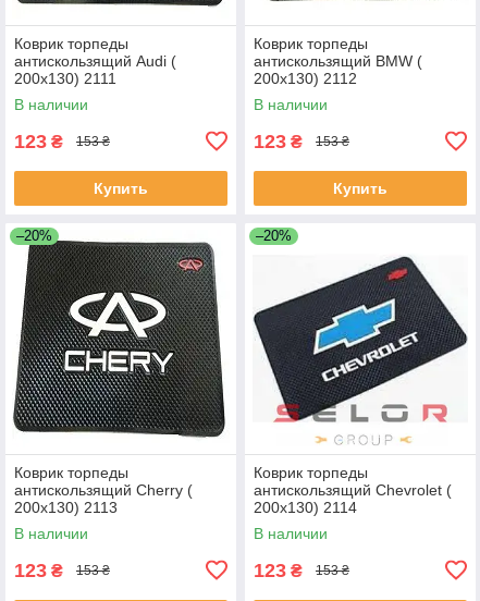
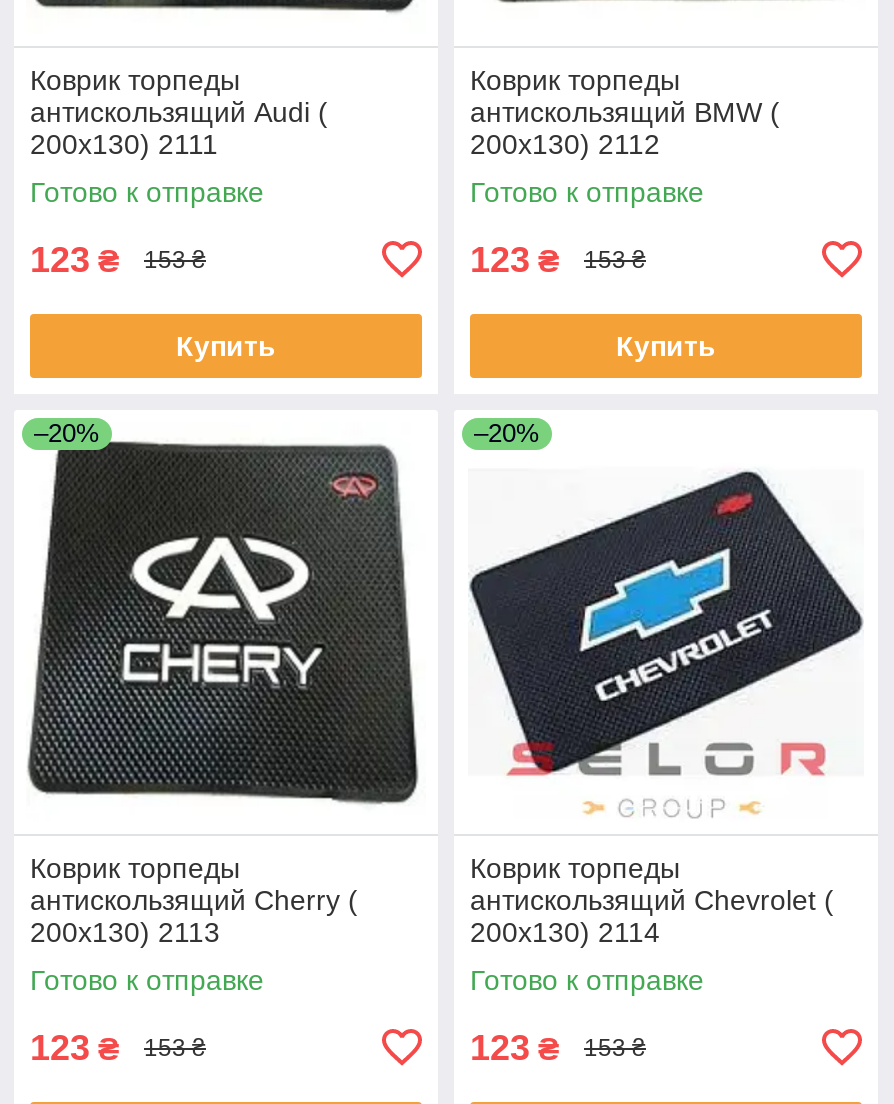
[14,96,88,113] В наличии -> [30,176,264,208] Готово к отправке
[254,96,328,113] В наличии -> [470,176,704,208] Готово к отправке
[14,525,88,542] В наличии -> [30,964,264,996] Готово к отправке
[254,525,328,542] В наличии -> [470,964,704,996] Готово к отправке

